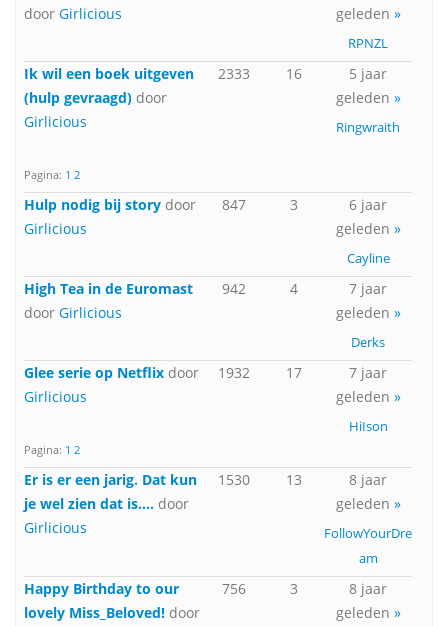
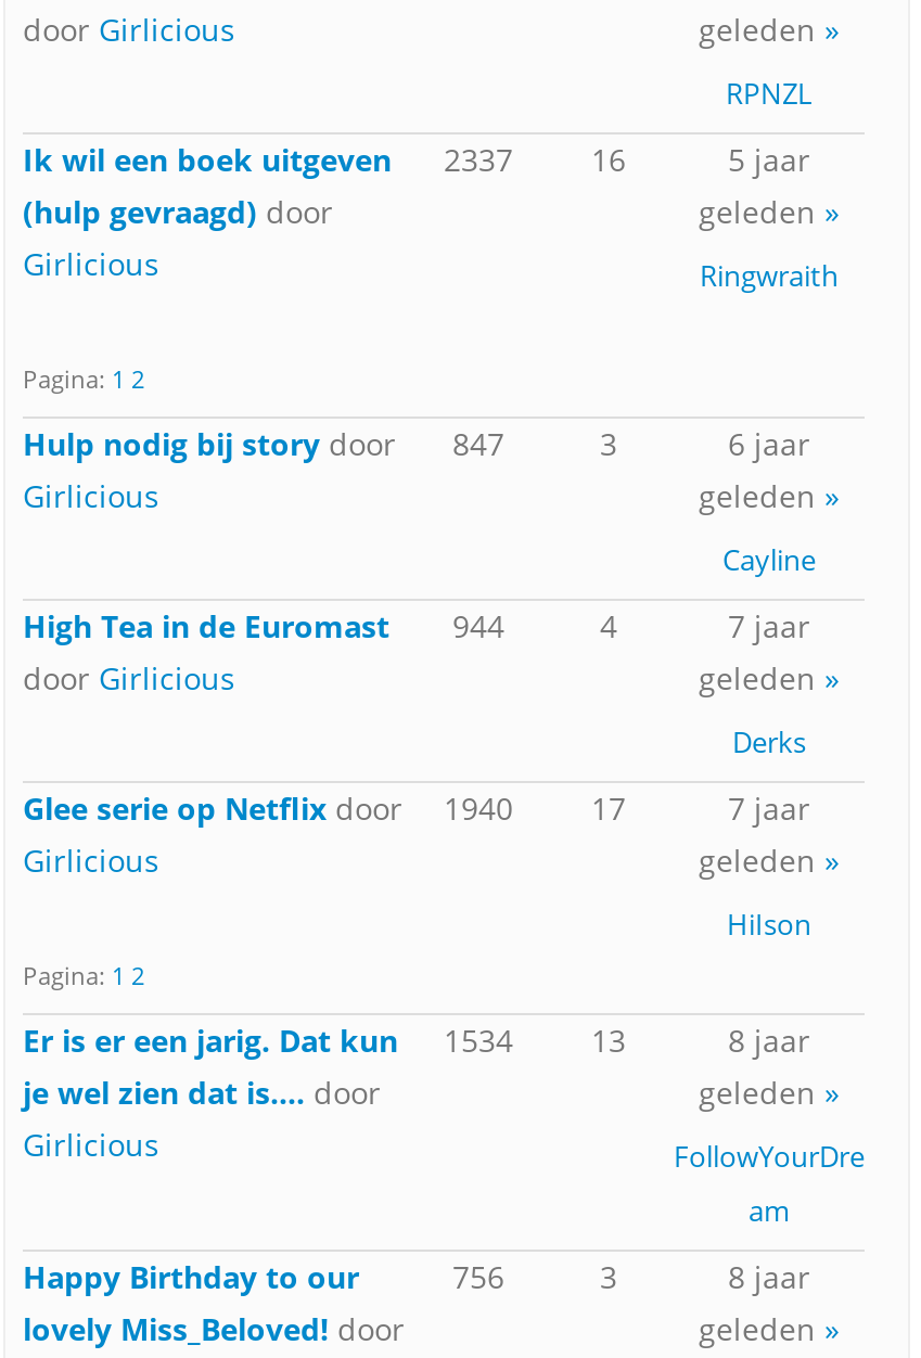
[24,64,302,83] Ik wil een boek uitgeven 2333 16 -> [23,139,626,180] Ik wil een boek uitgeven 2337 16
[24,279,246,298] High Tea in de Euromast 942 -> [23,605,504,646] High Tea in de Euromast 944
[24,363,302,382] Glee serie op Netflix door 1932 17 -> [23,787,626,829] Glee serie op Netflix door 1940 17
[24,470,302,489] Er is er een jarig. Dat kun 1530 13 -> [23,1020,626,1061] Er is er een jarig. Dat kun 1534 13

